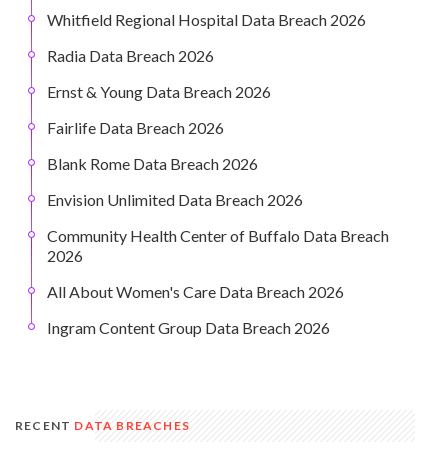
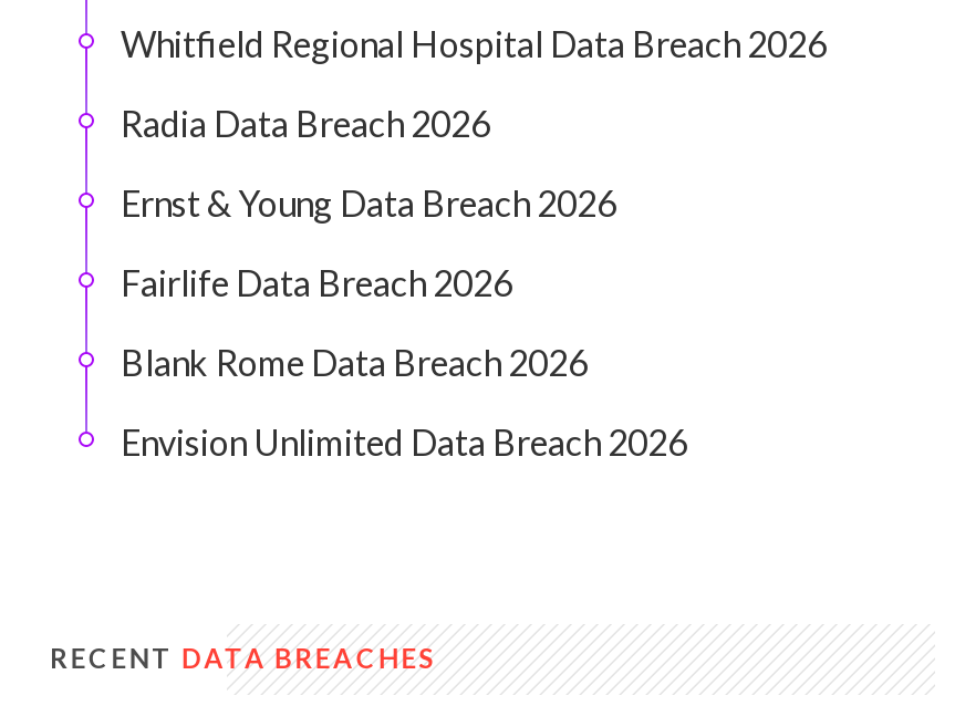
[47,226,389,337] Community Health Center of Buffalo Data Breach | 2026 | All About Women's Care Data Breach 2026 | Ingram Content Group Data Breach 2026 -> none

